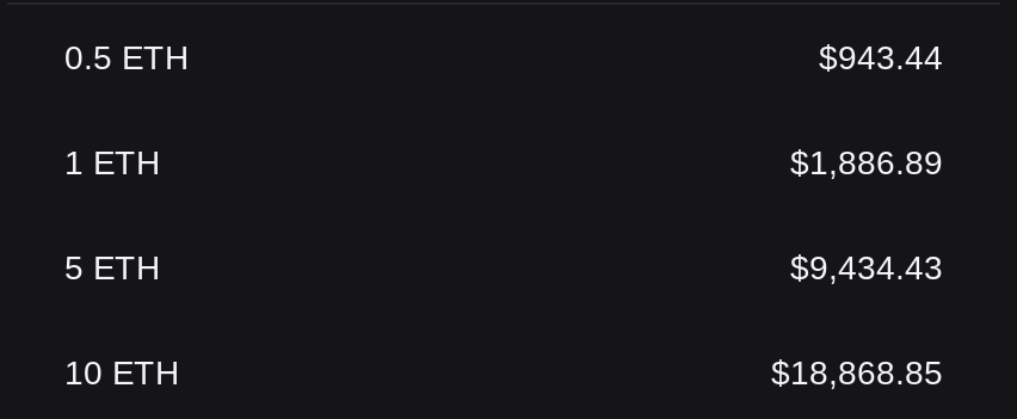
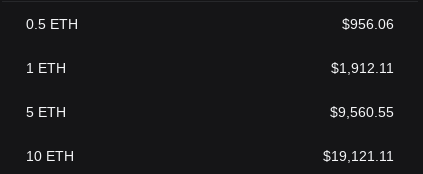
[819,38,943,76] $943.44 -> [342,16,394,32] $956.06
[790,143,943,181] $1,886.89 -> [331,60,394,76] $1,912.11
[790,248,943,286] $9,434.43 -> [330,104,394,120] $9,560.55
[771,353,943,392] $18,868.85 -> [323,148,394,164] $19,121.11

